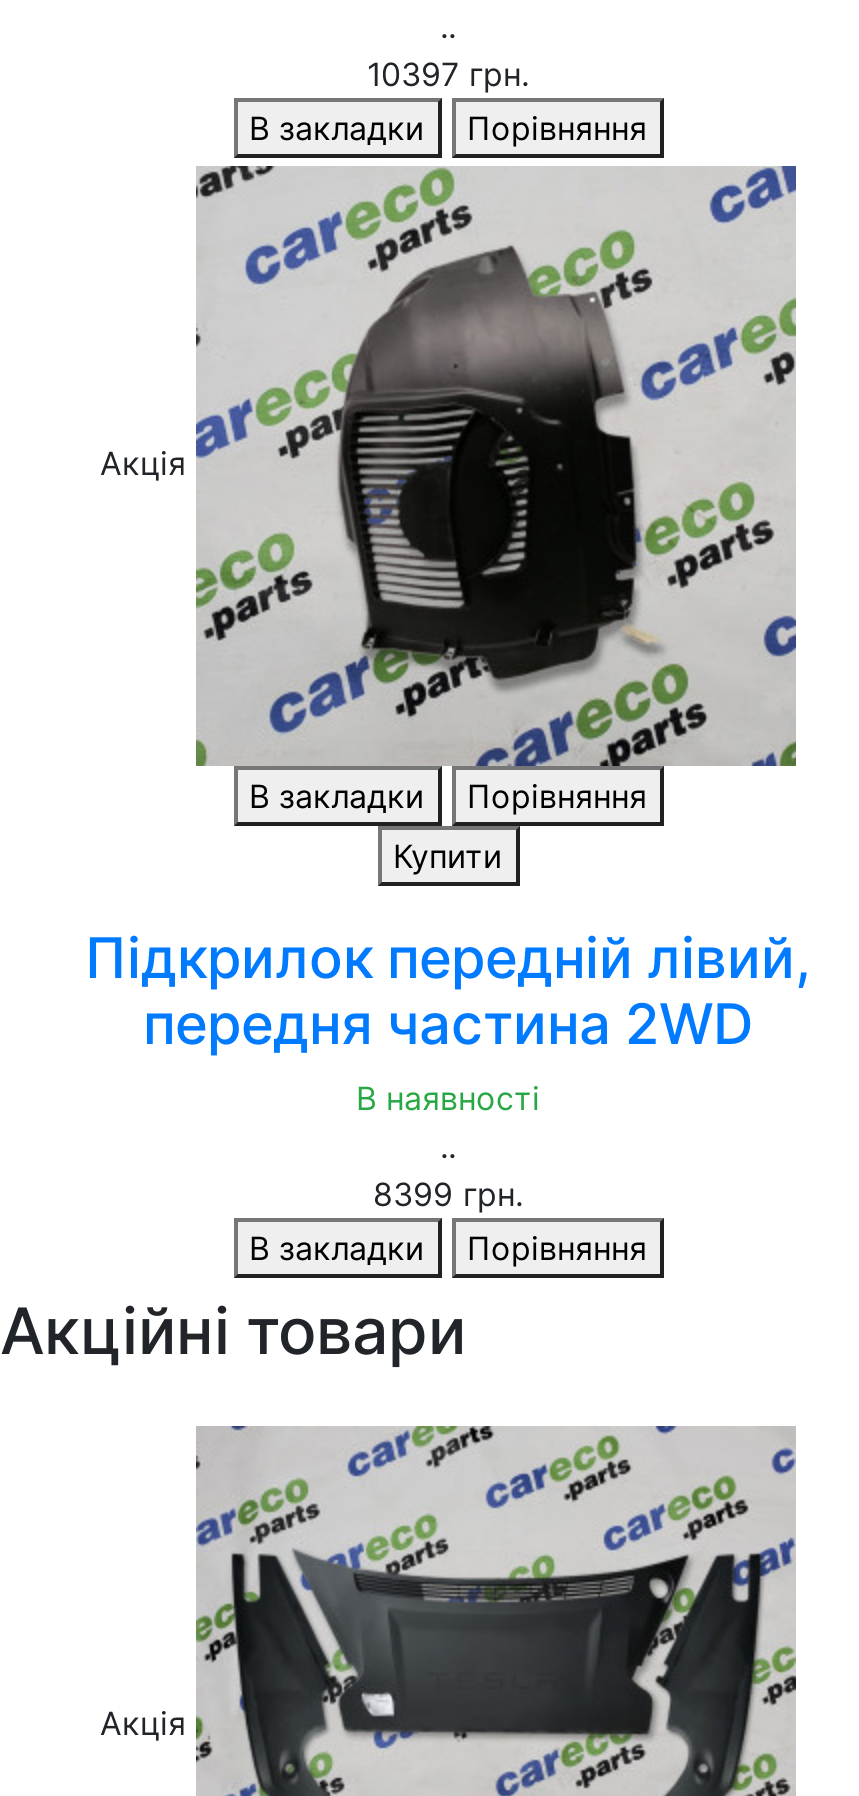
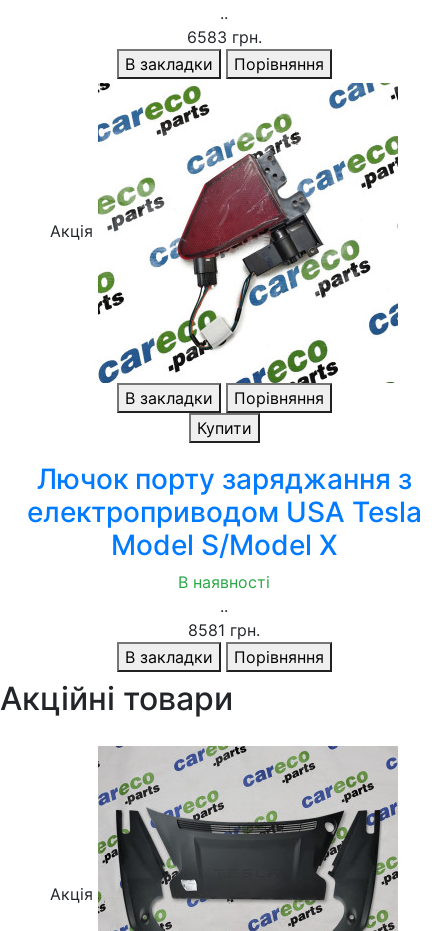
[367,54,529,94] 10397 грн. -> [186,27,261,47] 6583 грн.
[194,164,798,768] [image] -> [97,82,399,384] [image]
[85,924,811,1058] Підкрилок передній лівий, | передня частина 2WD -> [26,462,421,562] Лючок порту заряджання з | електроприводом USA Tesla | Model S/Model X
[373,1174,523,1214] 8399 грн. -> [188,620,260,640] 8581 грн.

